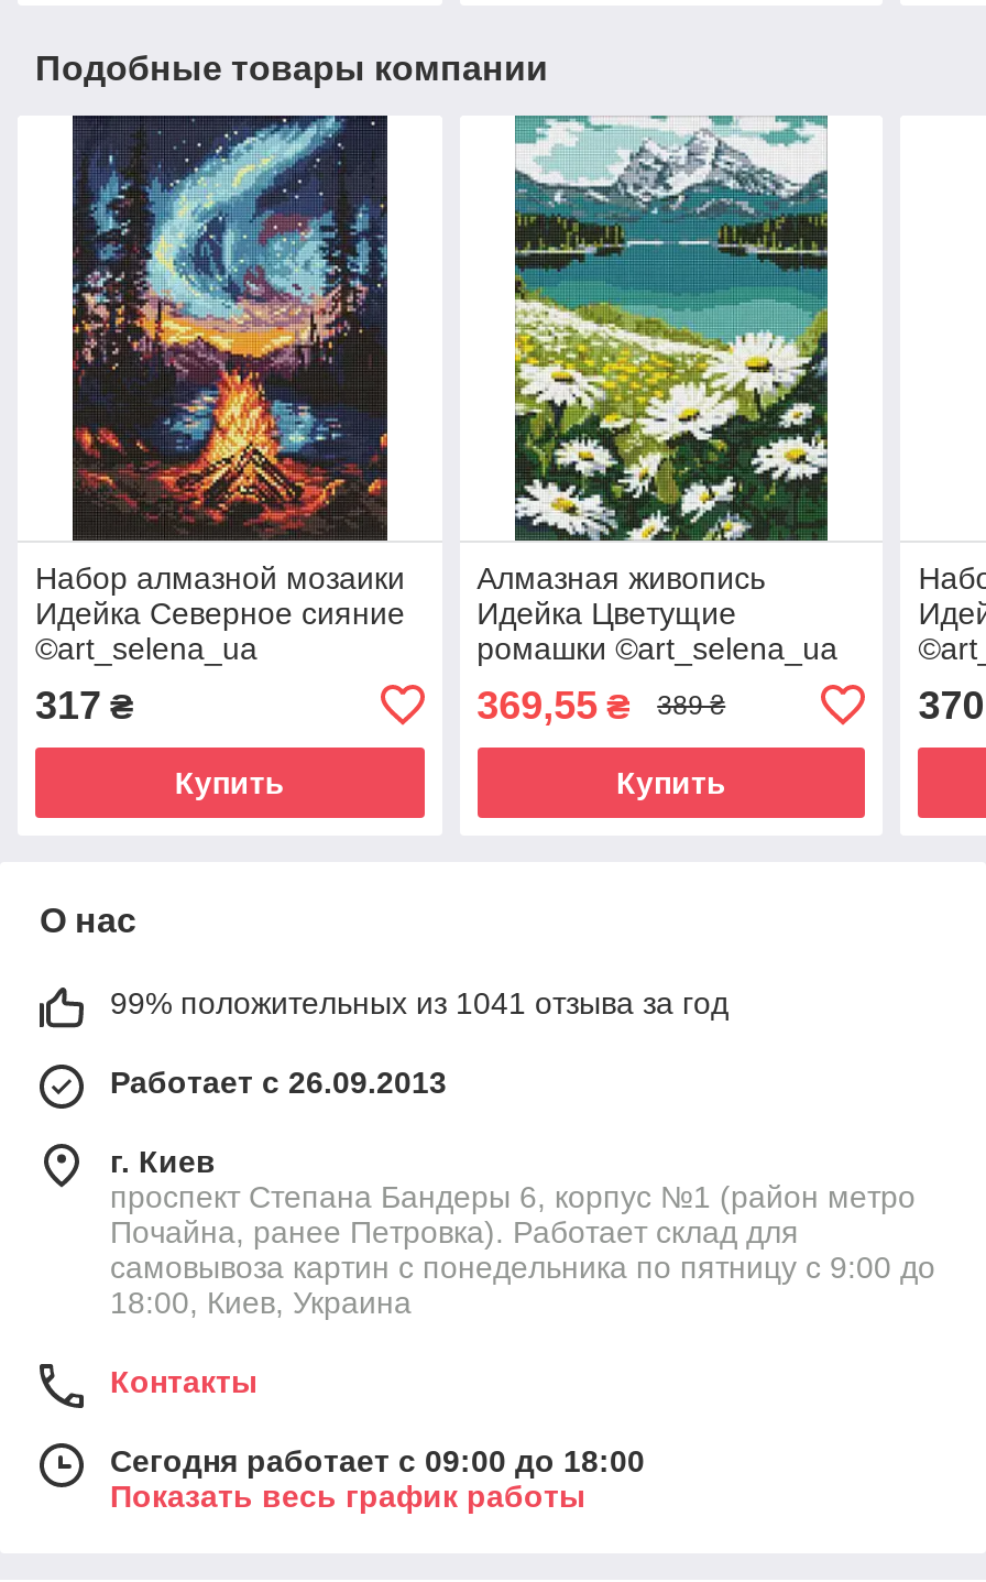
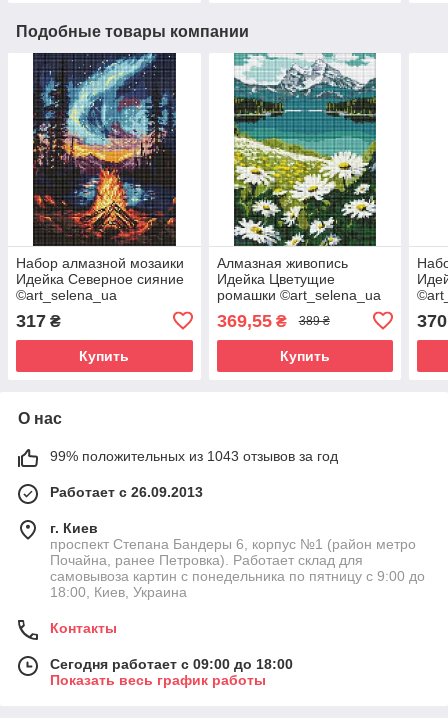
[110,985,728,1021] 99% положительных из 1041 отзыва за год -> [50,448,338,464] 99% положительных из 1043 отзывов за год

